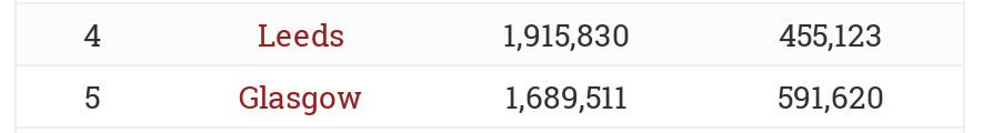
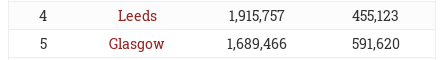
[503,13,630,55] 1,915,830 -> [228,6,284,25] 1,915,757
[505,75,628,117] 1,689,511 -> [226,34,286,53] 1,689,466

